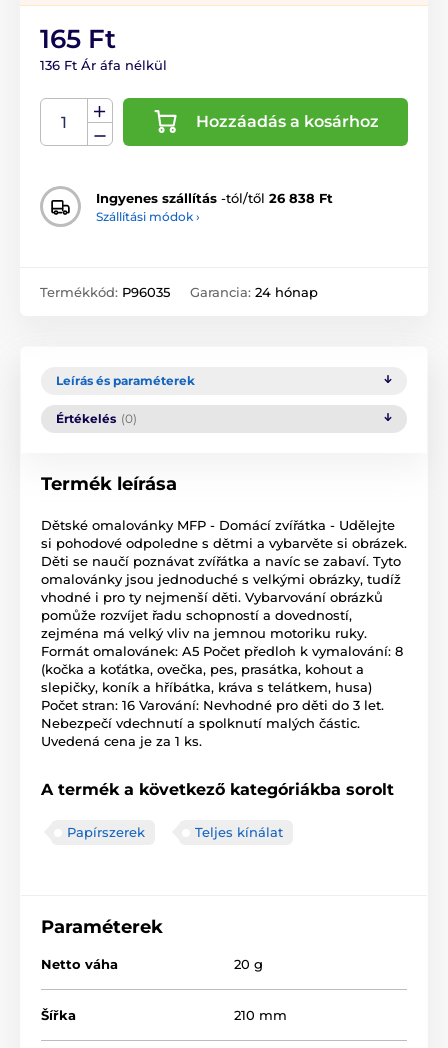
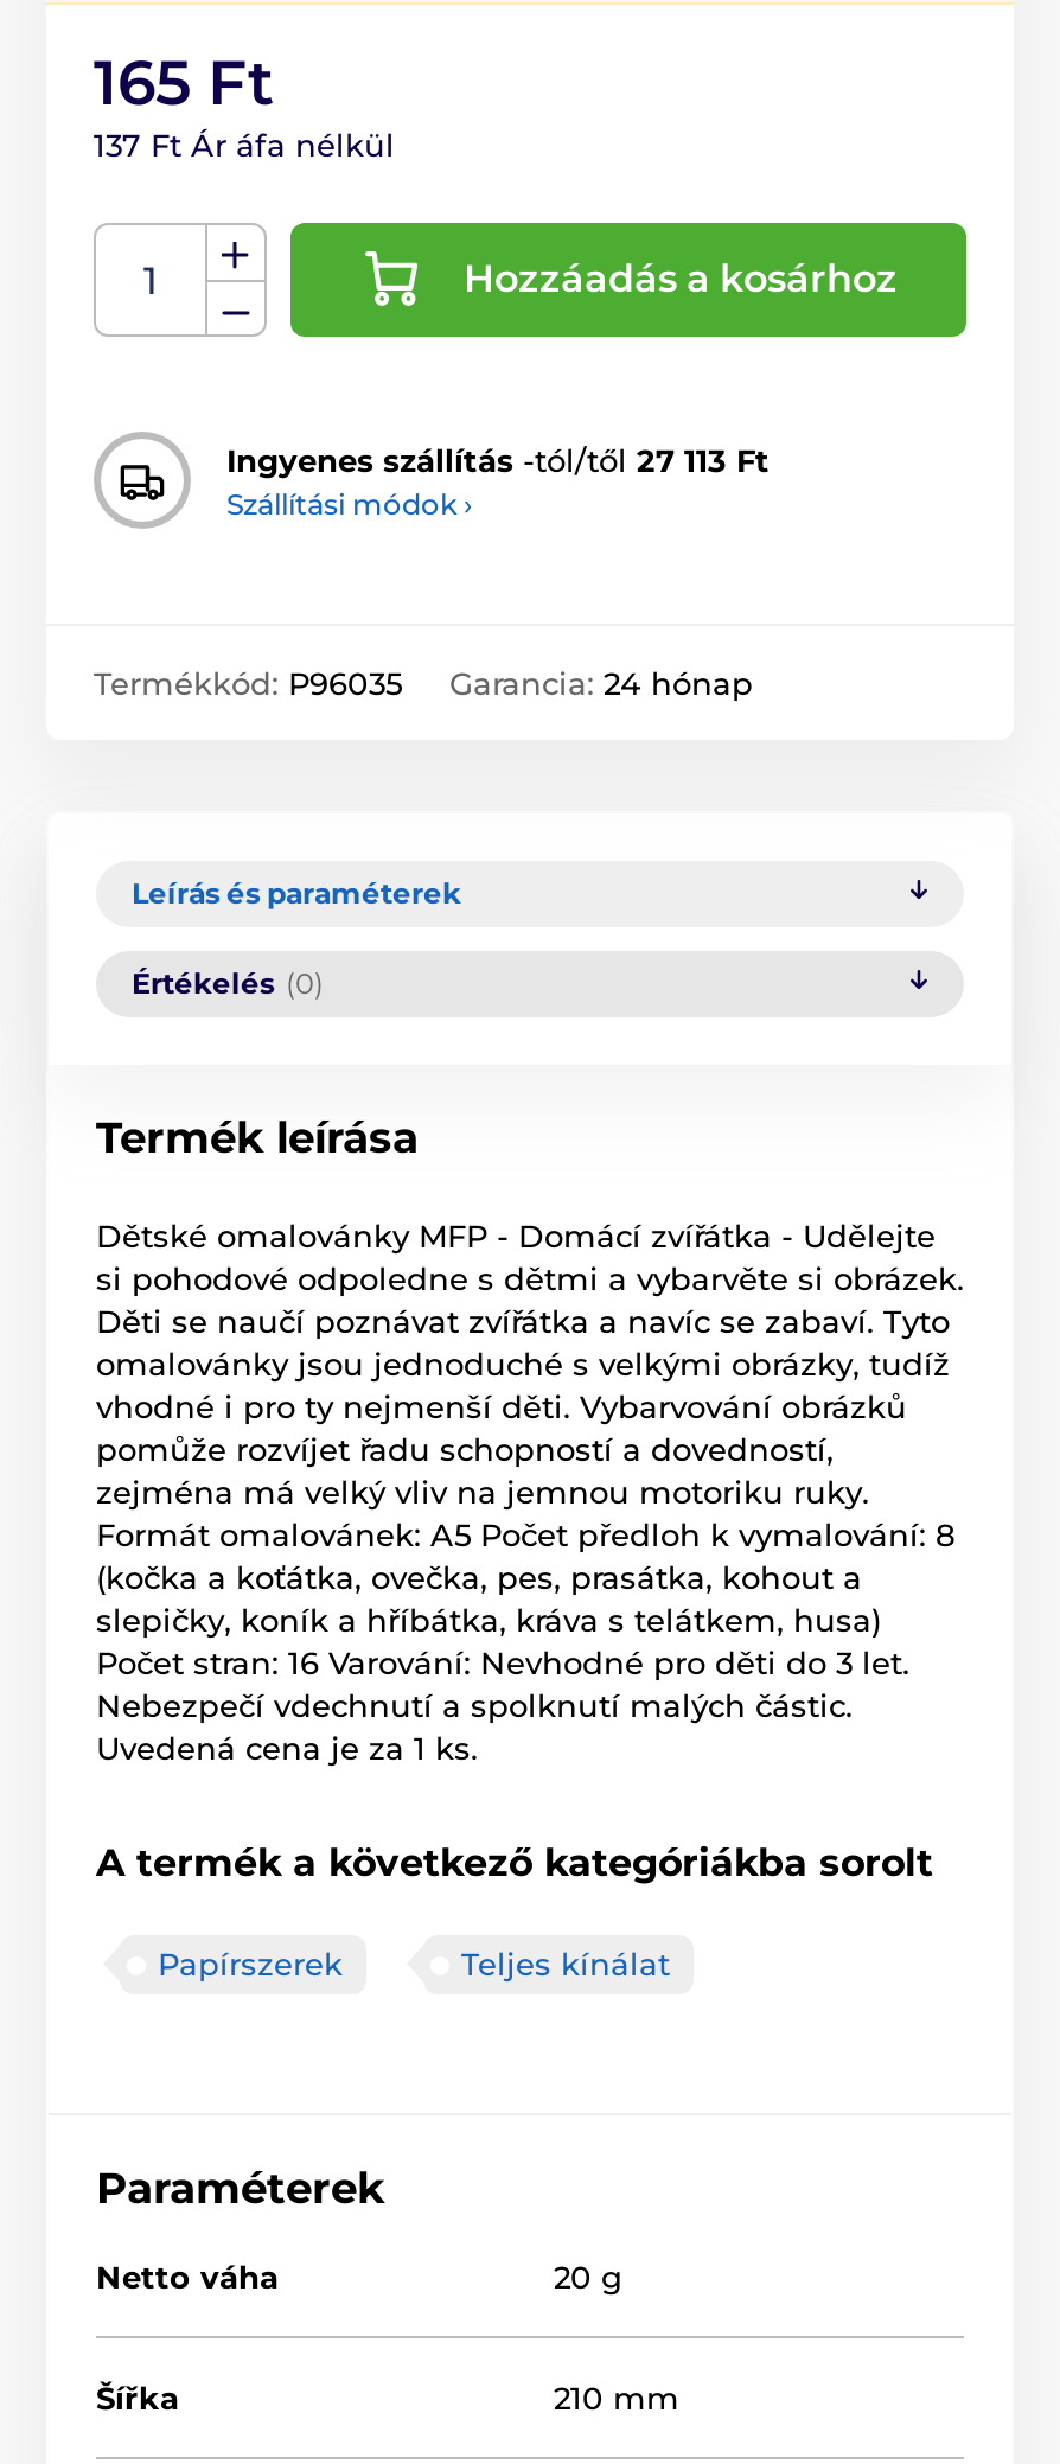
[40,57,167,73] 136 Ft Ár áfa nélkül -> [94,126,395,164] 137 Ft Ár áfa nélkül
[96,190,333,206] Ingyenes szállítás -tól/től 26 838 Ft -> [226,440,770,478] Ingyenes szállítás -tól/től 27 113 Ft

